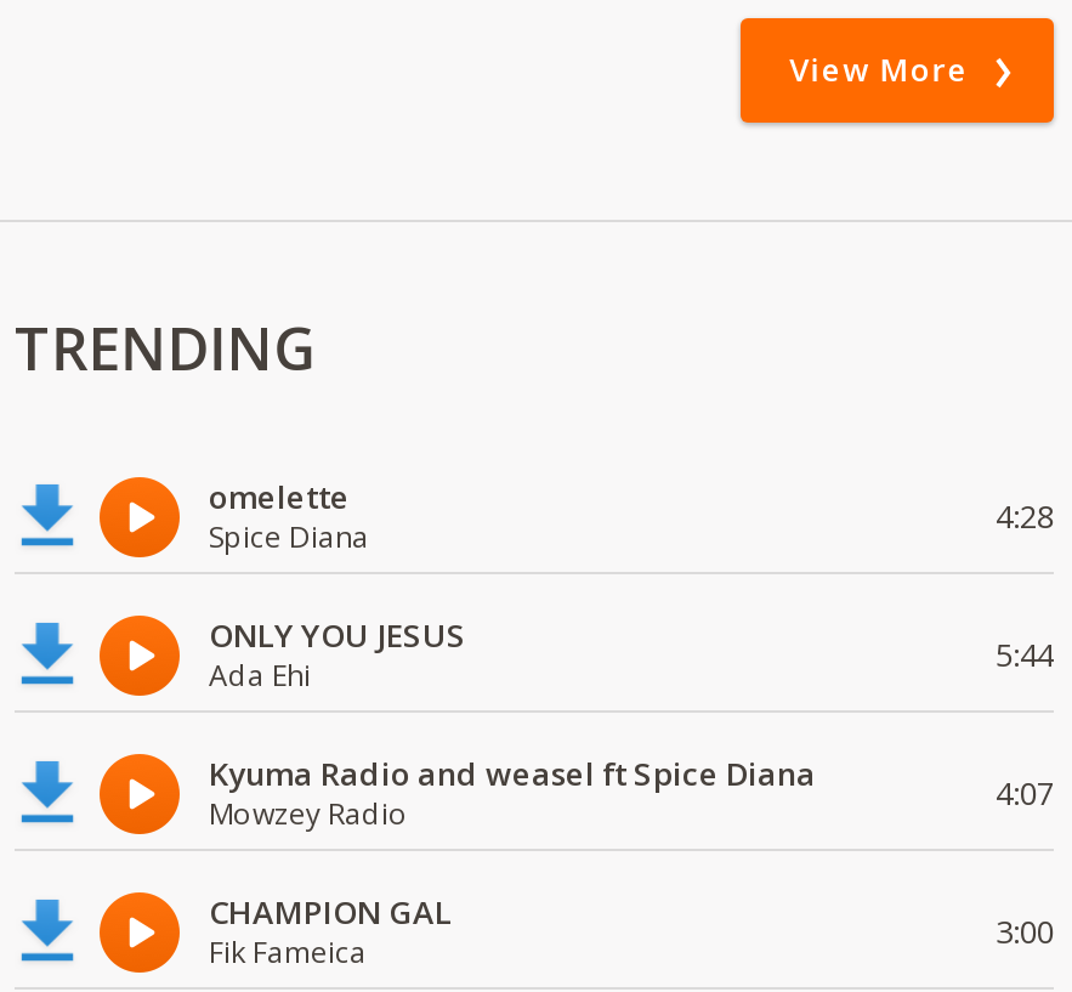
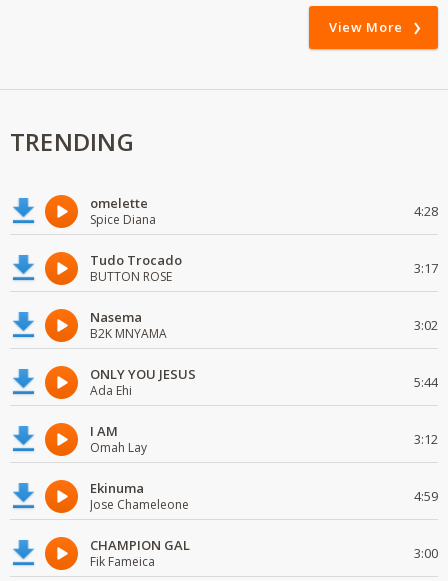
none -> [90,251,438,342] Tudo Trocado | BUTTON ROSE | 3:17 | Nasema | B2K MNYAMA | 3:02
[209,752,1054,834] Kyuma Radio and weasel ft Spice Diana | Mowzey Radio | 4:07 -> [90,422,438,513] I AM | Omah Lay | 3:12 | Ekinuma | Jose Chameleone | 4:59

